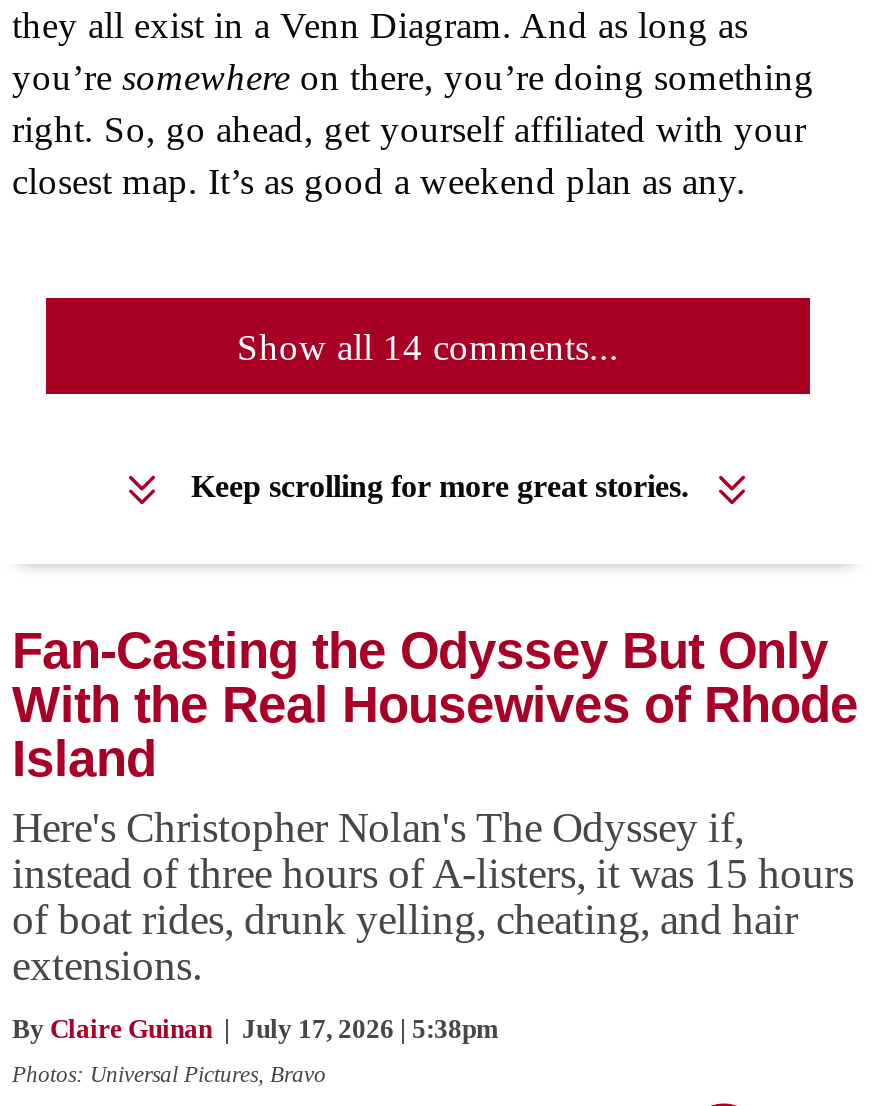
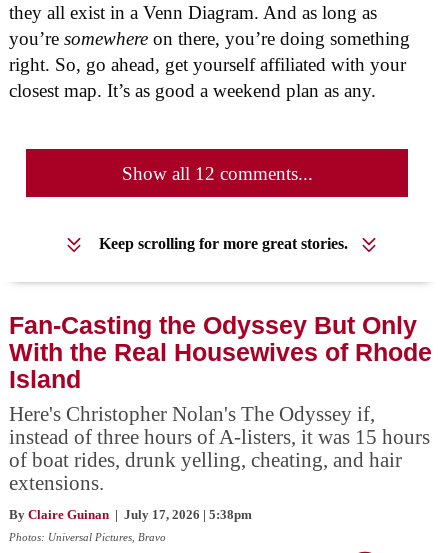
[237,326,619,368] Show all 14 comments... -> [121,163,312,184] Show all 12 comments...

